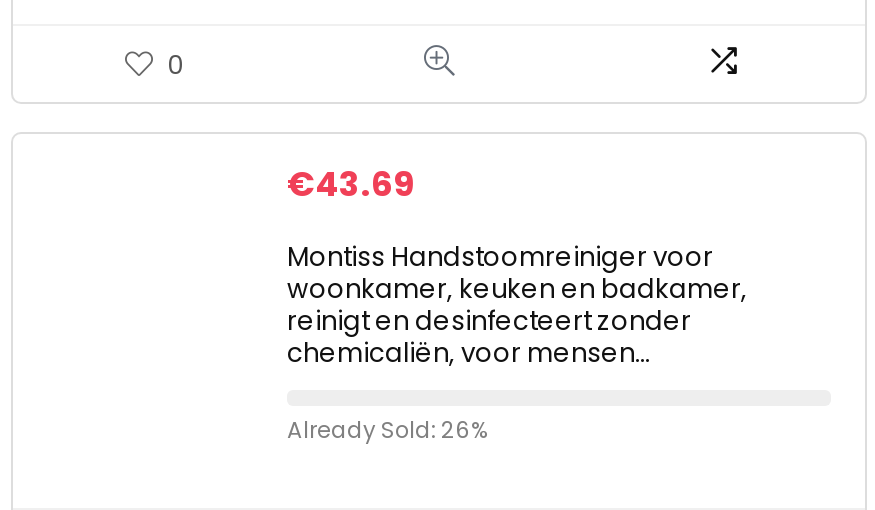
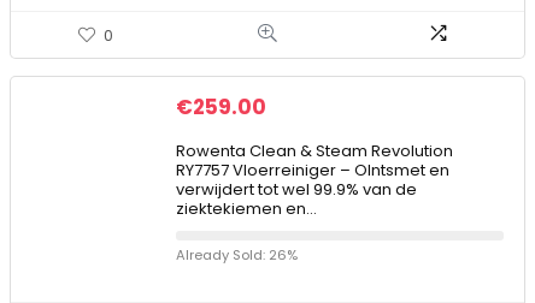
[287,160,415,208] €43.69 -> [176,93,266,121] €259.00
[287,238,747,372] Montiss Handstoomreiniger voor | woonkamer, keuken en badkamer, | reinigt en desinfecteert zonder | chemicaliën, voor mensen… -> [176,139,453,220] Rowenta Clean & Steam Revolution | RY7757 Vloerreiniger – OIntsmet en | verwijdert tot wel 99.9% van de | ziektekiemen en…

